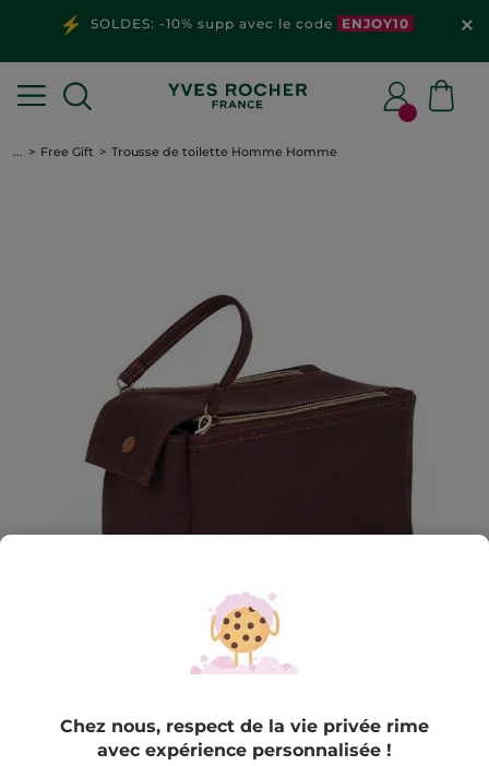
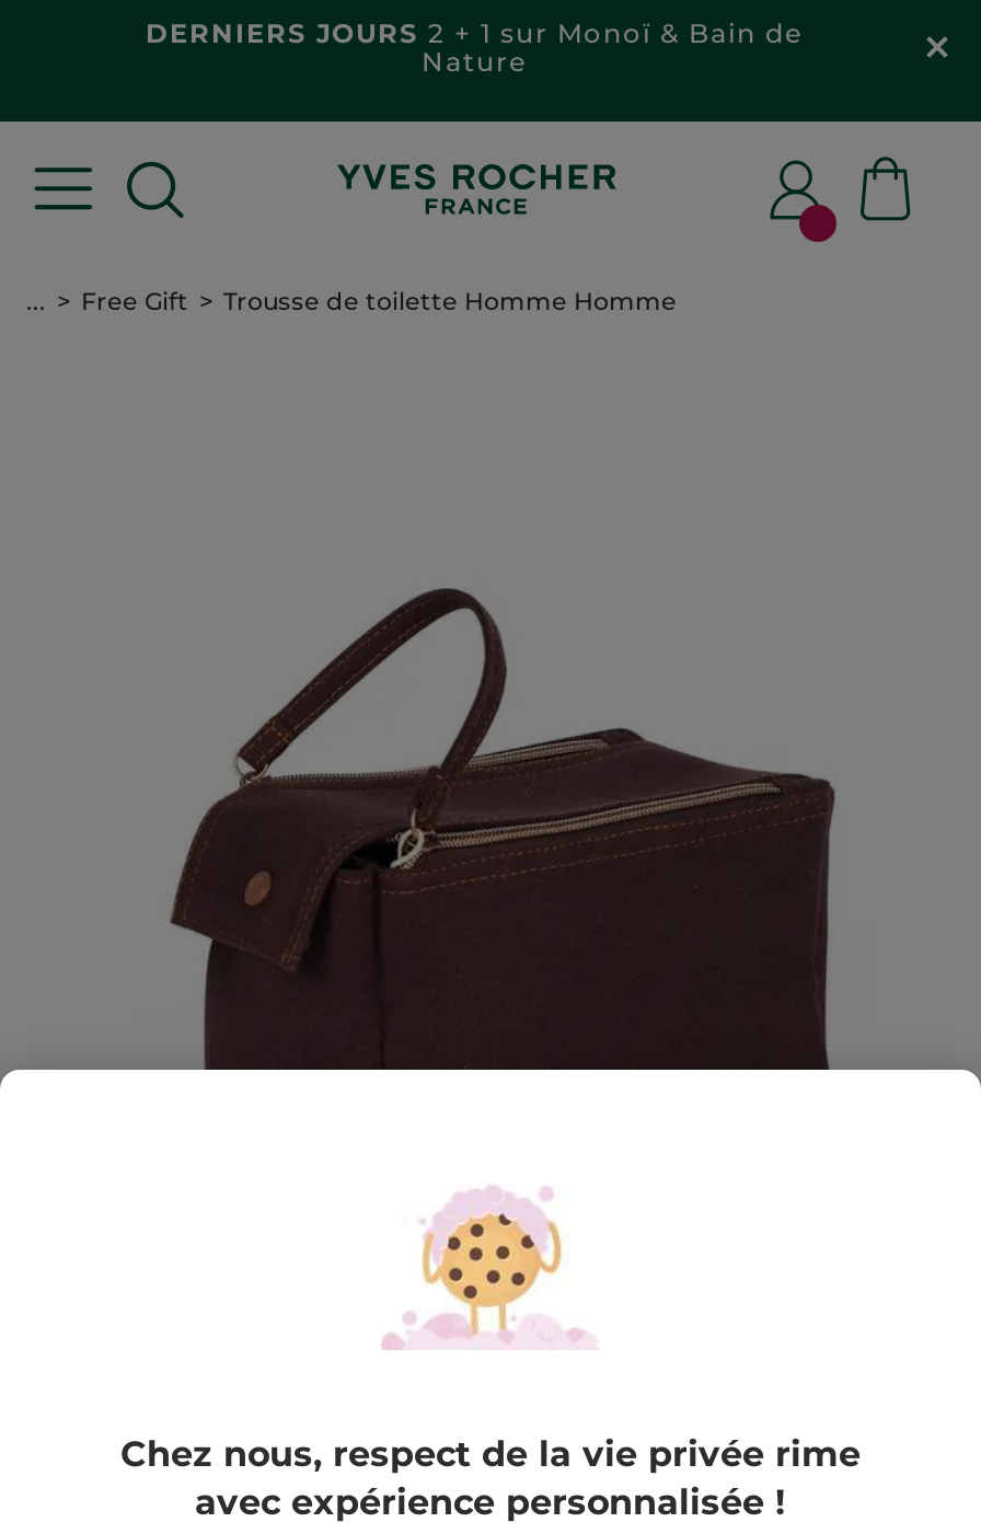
[81,15,409,32] SOLDES: -10% supp avec le code ENJOY10 -> [146,16,803,78] DERNIERS JOURS 2 + 1 sur Monoï & Bain de | Nature

